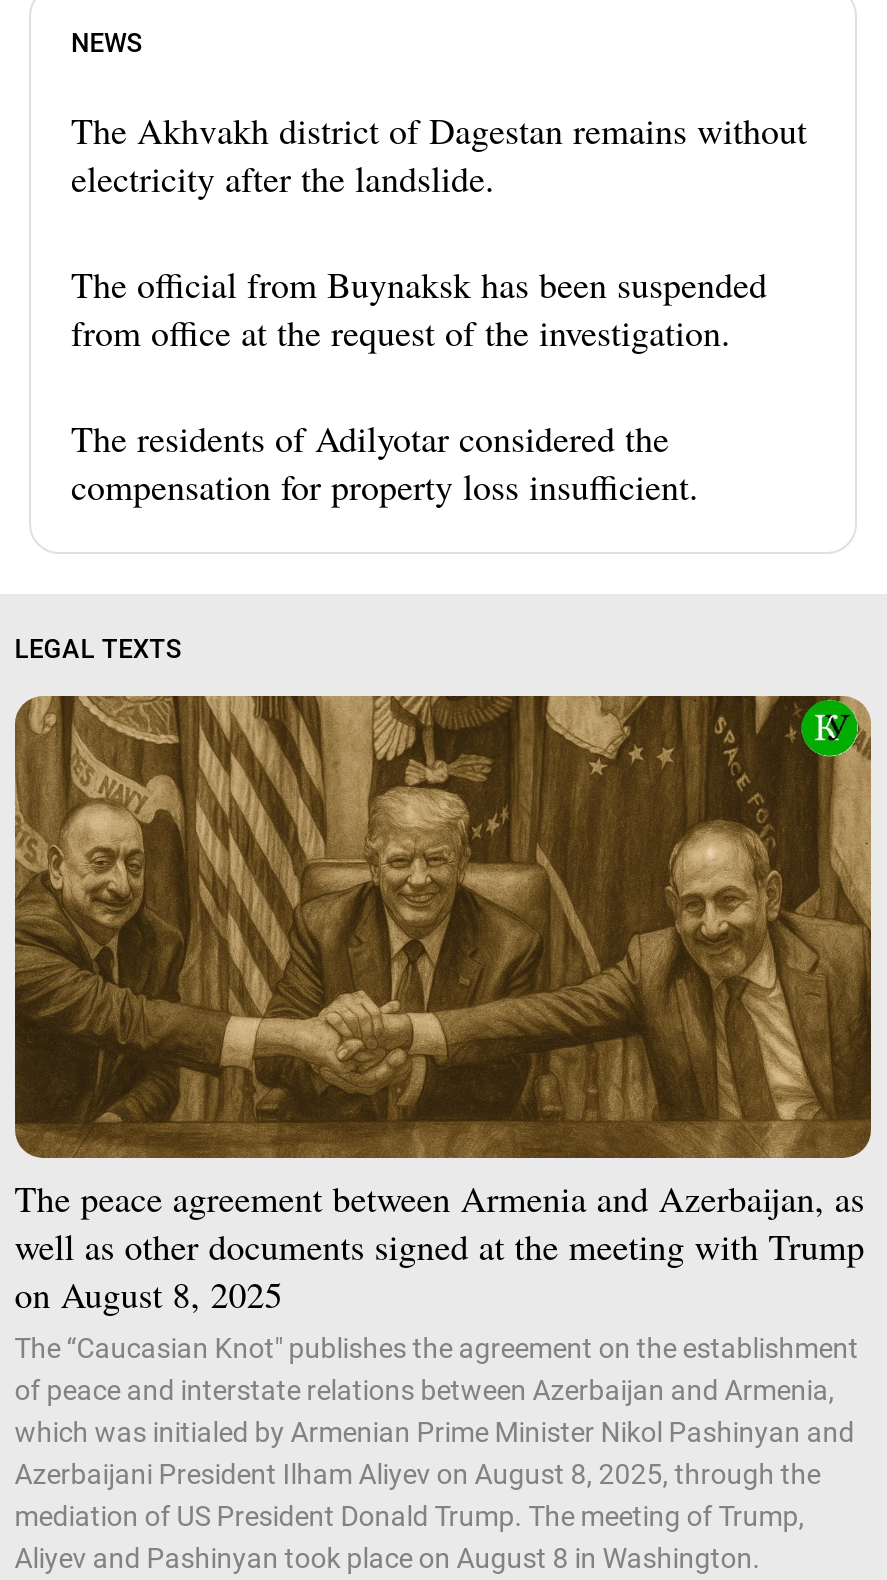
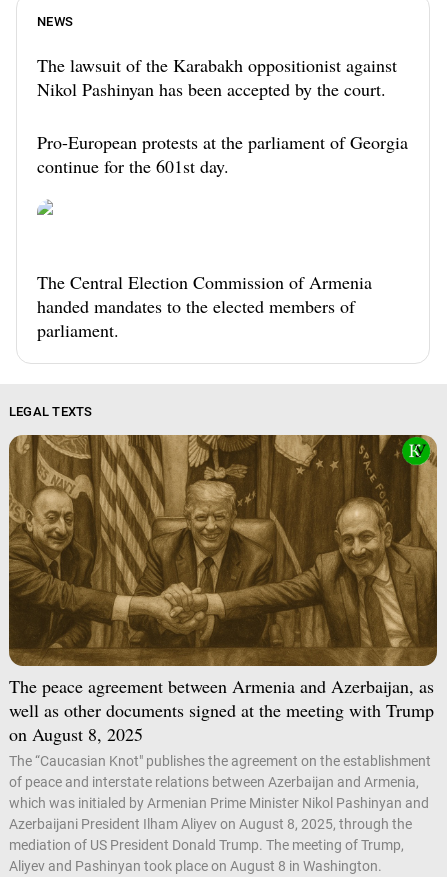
[71,107,807,203] The Akhvakh district of Dagestan remains without | electricity after the landslide. -> [37,53,397,101] The lawsuit of the Karabakh oppositionist against | Nikol Pashinyan has been accepted by the court.
[71,261,767,357] The official from Buynaksk has been suspended | from office at the request of the investigation. -> [37,130,408,178] Pro-European protests at the parliament of Georgia | continue for the 601st day.
[71,415,699,511] The residents of Adilyotar considered the | compensation for property loss insufficient. -> [37,270,372,342] The Central Election Commission of Armenia | handed mandates to the elected members of | parliament.

